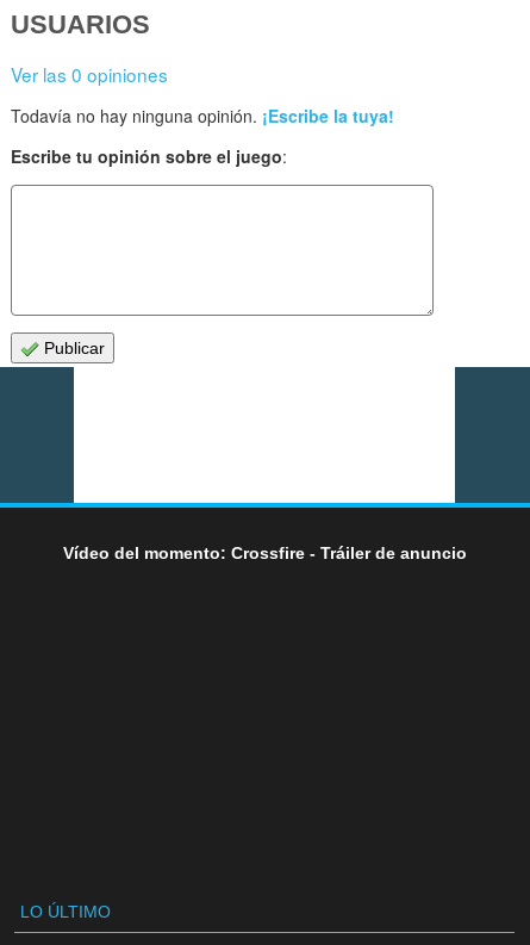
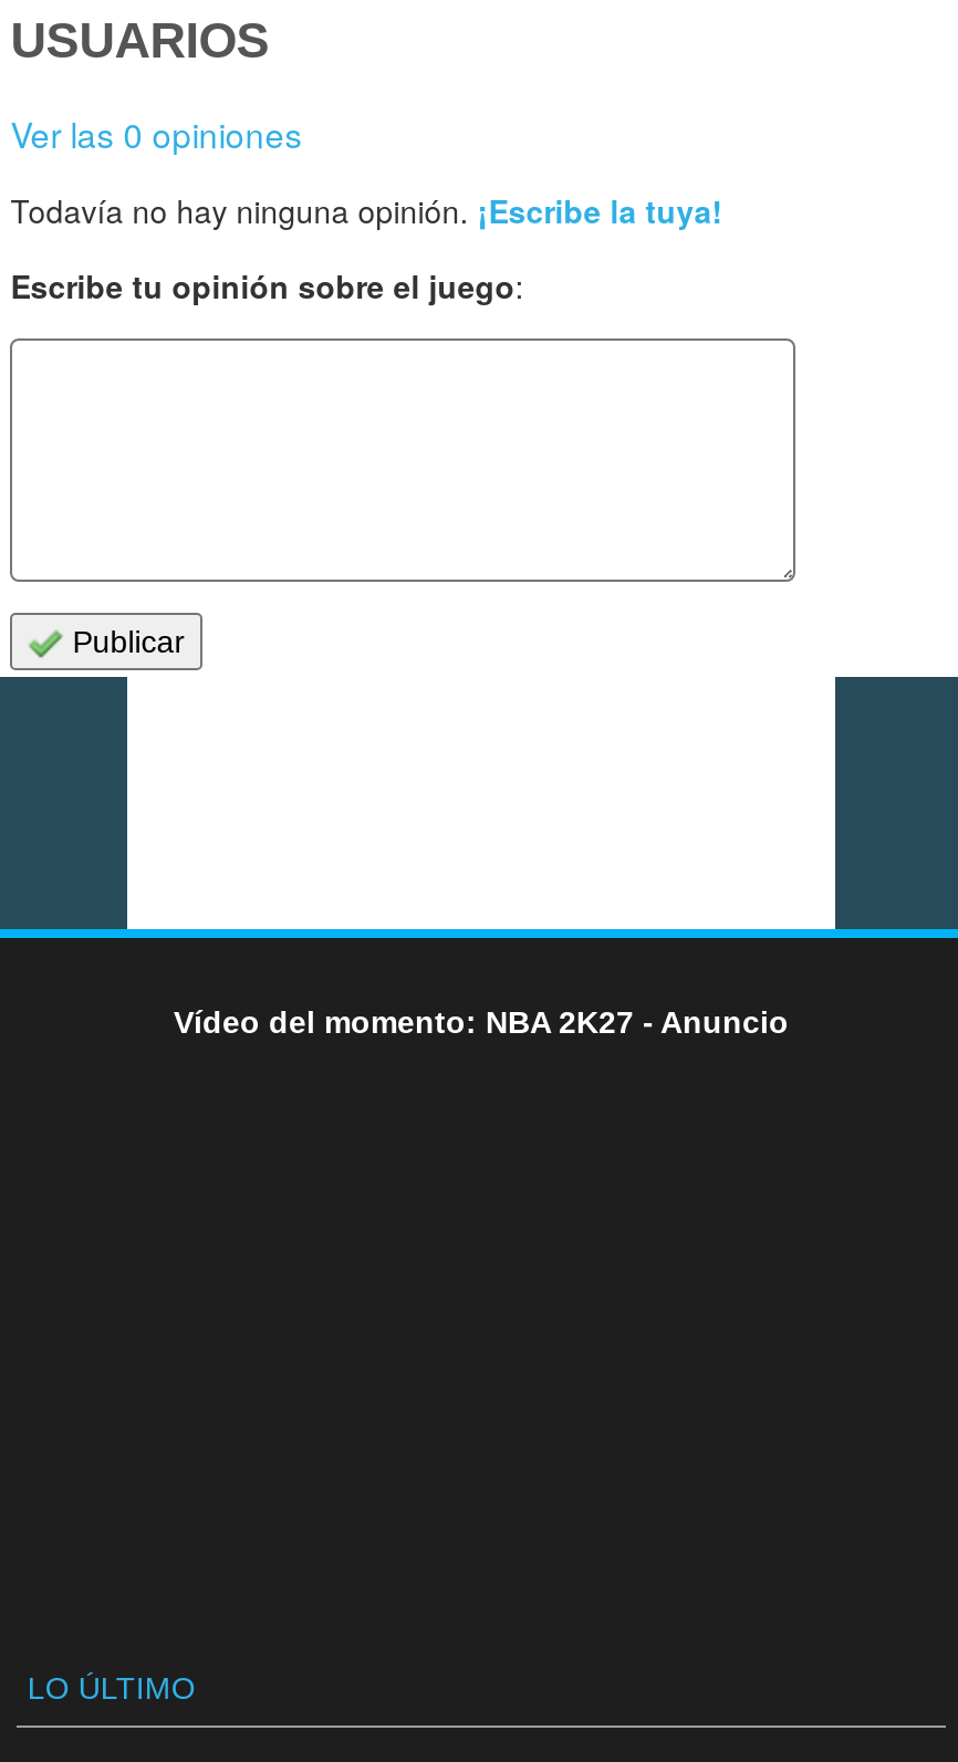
[63,544,466,563] Vídeo del momento: Crossfire - Tráiler de anuncio -> [174,1005,789,1041] Vídeo del momento: NBA 2K27 - Anuncio

